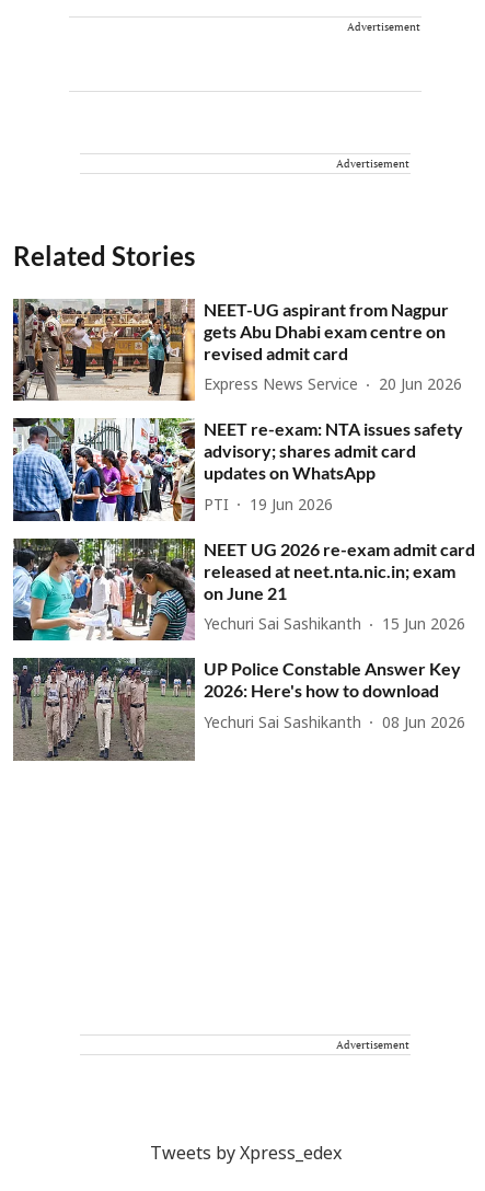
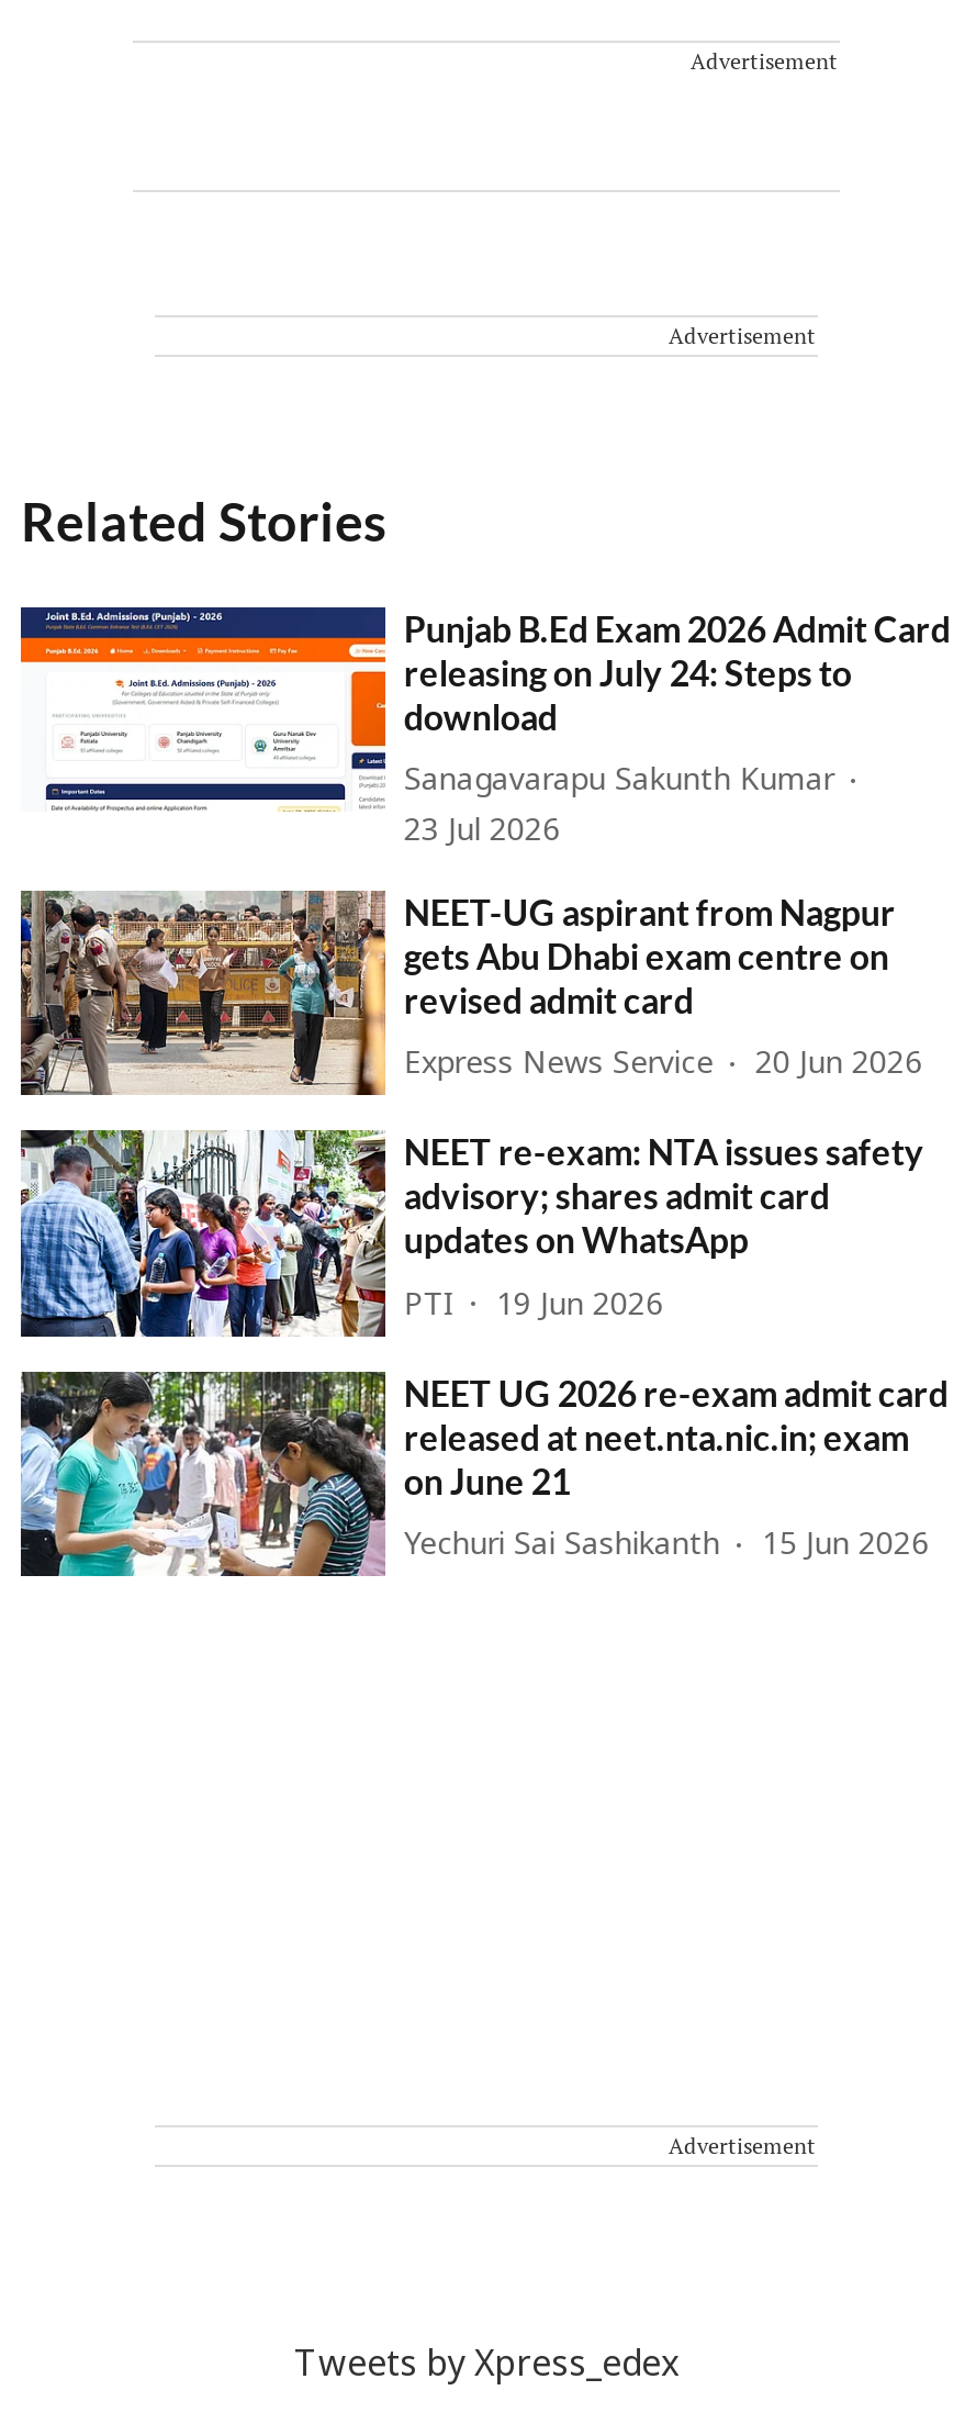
none -> [19,605,951,850] [image] | Punjab B.Ed Exam 2026 Admit Card | releasing on July 24: Steps to | download | Sanagavarapu Sakunth Kumar | 23 Jul 2026
moved [11,297,476,635] -> [16,886,948,1566]: [image] | NEET-UG aspirant from Nagpur | gets Abu Dhabi exam centre on | ... | Yechuri Sai Sashikanth | 15 Jun 2026
[12,657,466,762] [image] | UP Police Constable Answer Key | 2026: Here's how to download | Yechuri Sai Sashikanth | 08 Jun 2026 -> none

